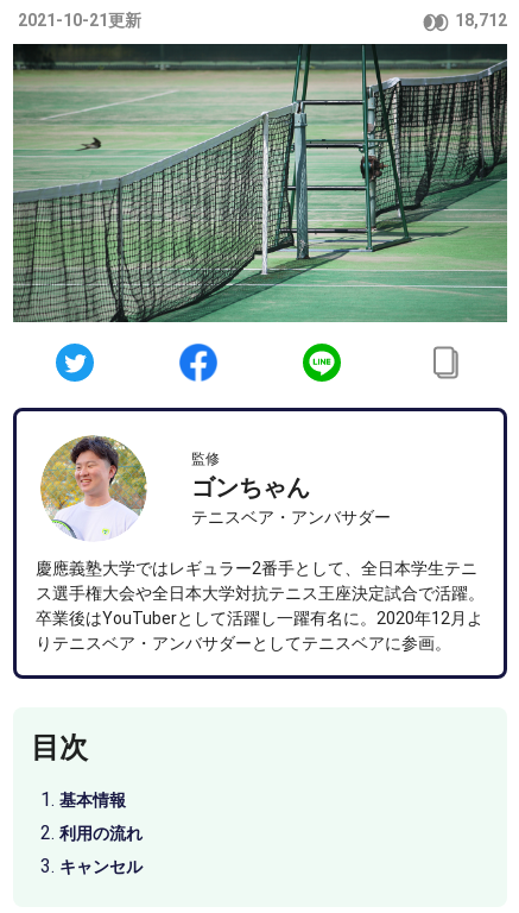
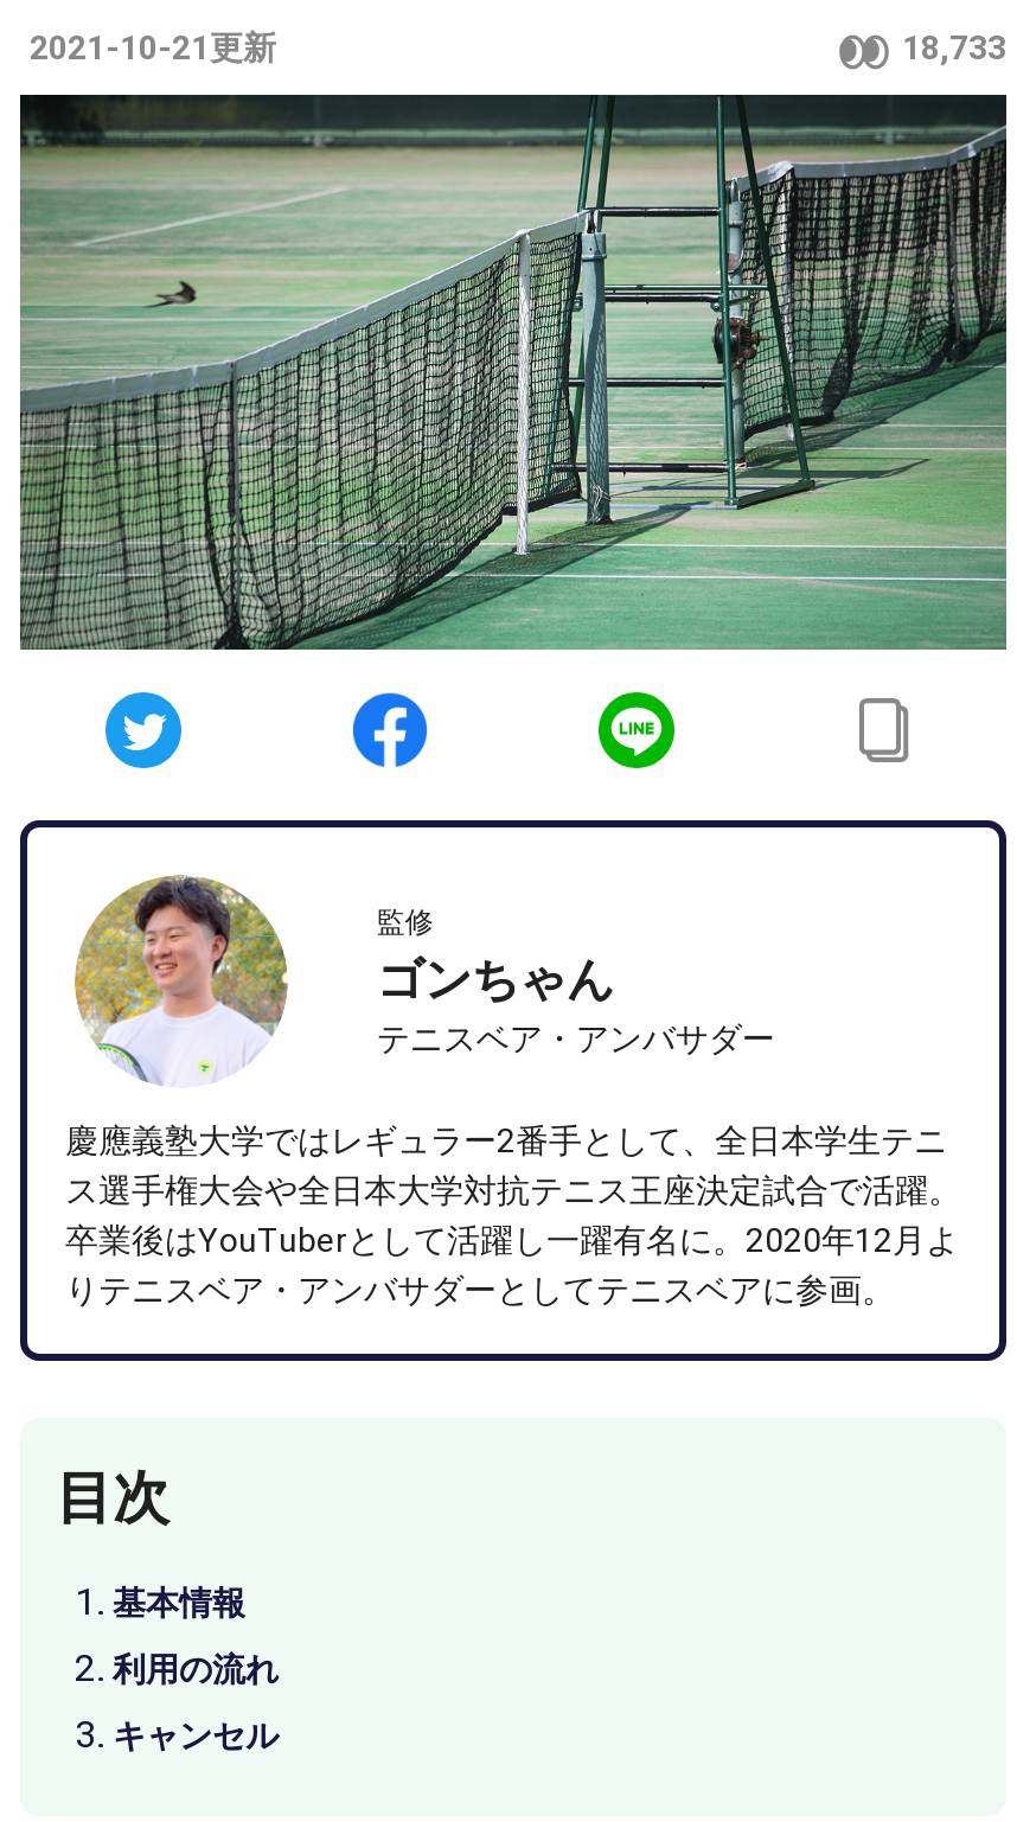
[455,11,507,30] 18,712 -> [902,28,1006,66] 18,733

